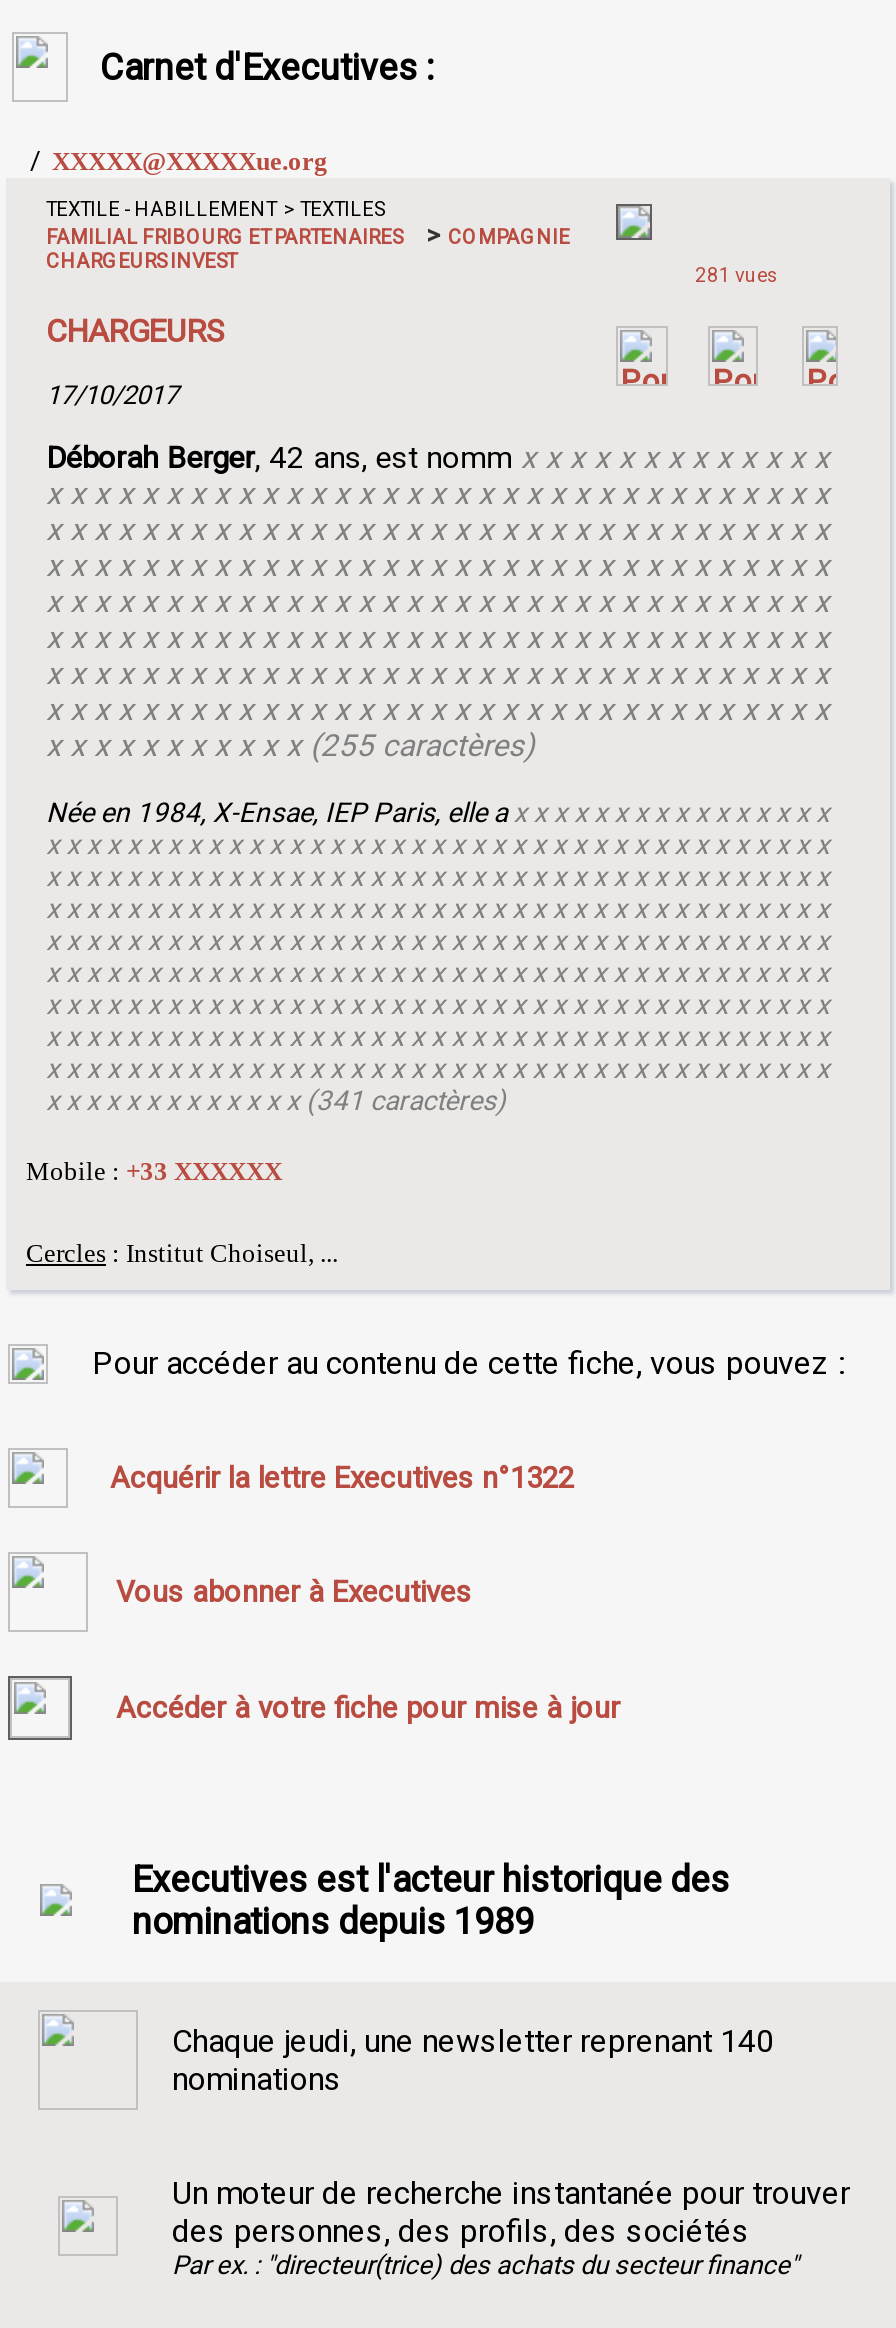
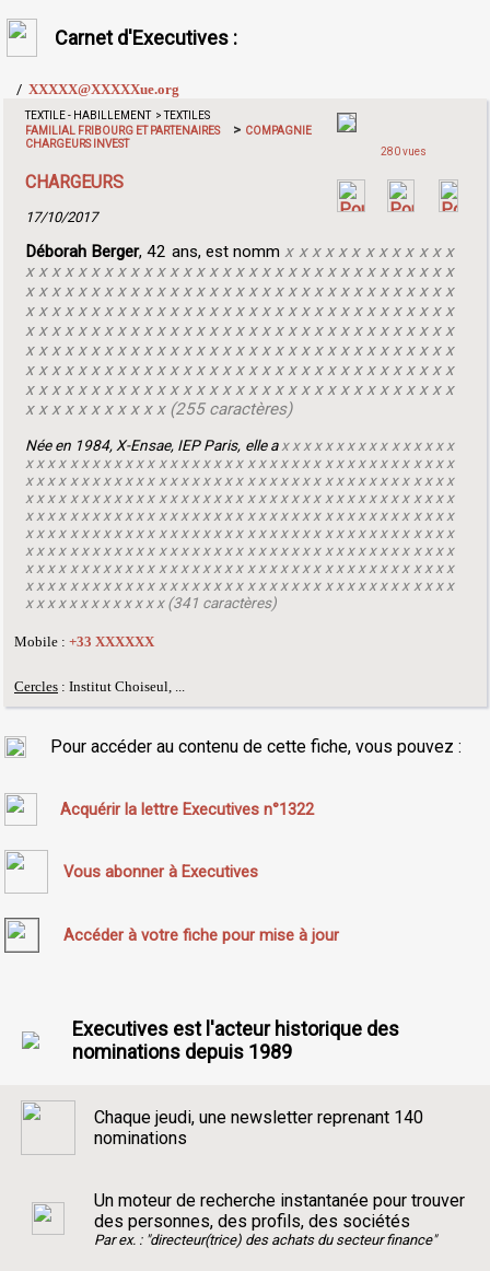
[695,264,779,286] 281 vues -> [380,145,426,158] 280 vues

